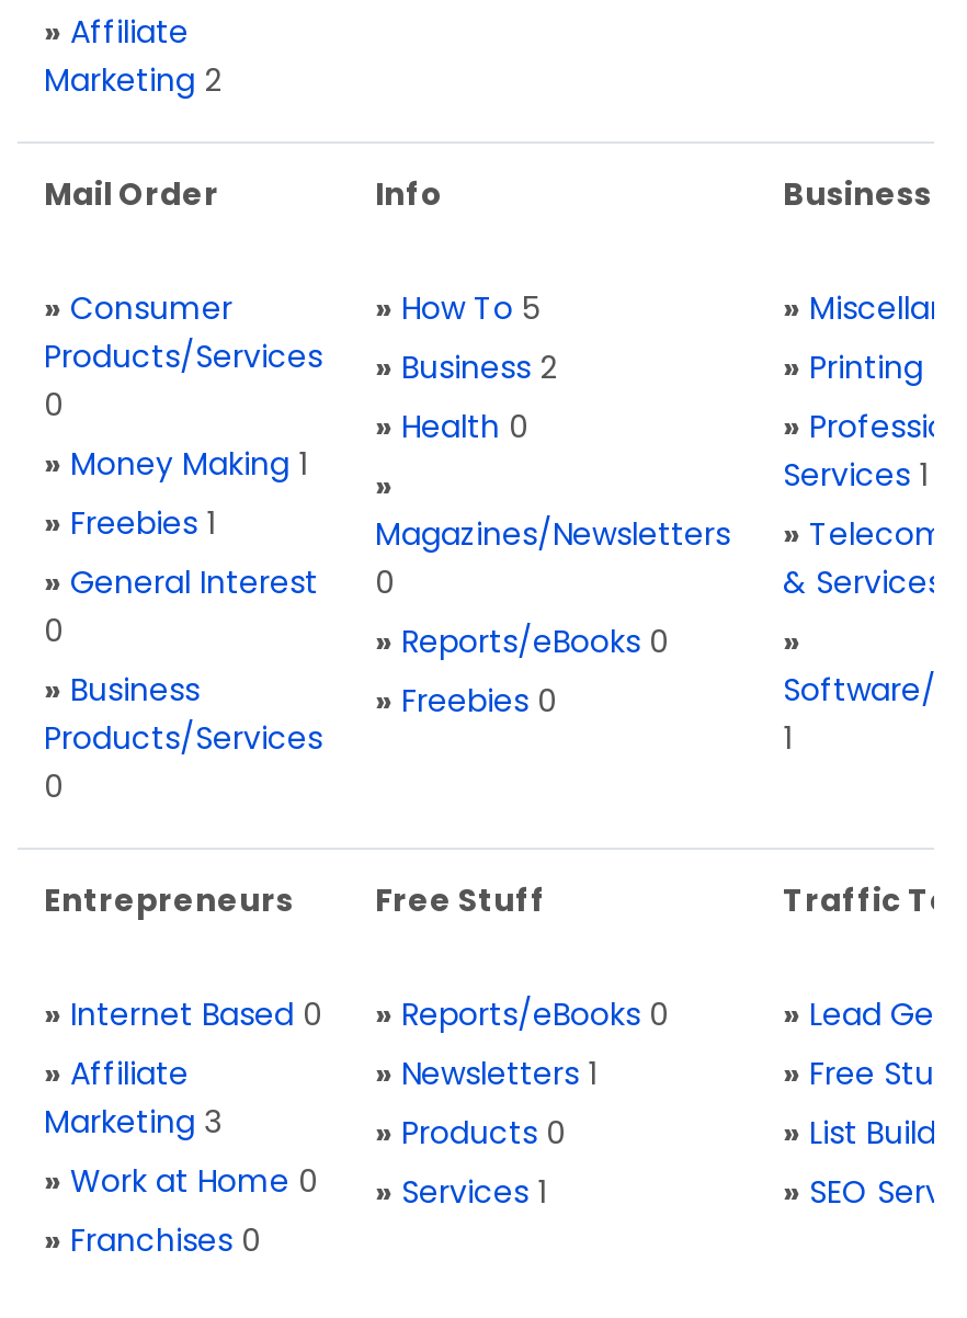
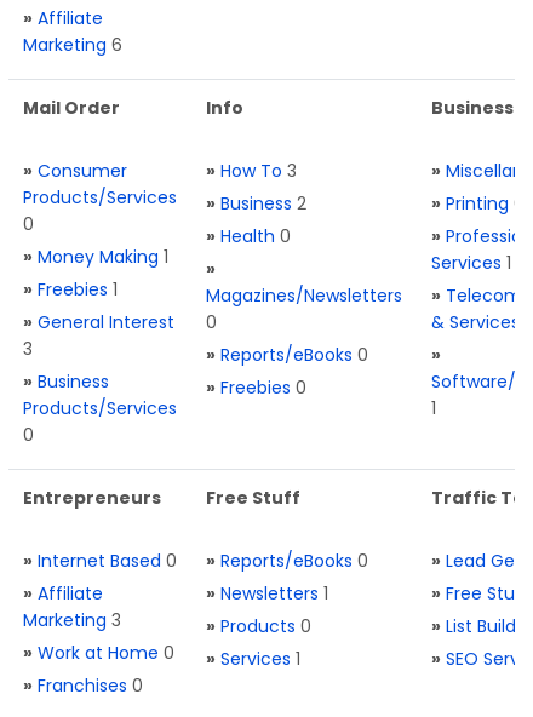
[44,58,221,102] Marketing 2 -> [23,33,122,57] Marketing 6
[375,286,539,330] » How To 5 -> [206,159,297,183] » How To 3
[44,609,64,652] 0 -> [23,337,33,361] 3

